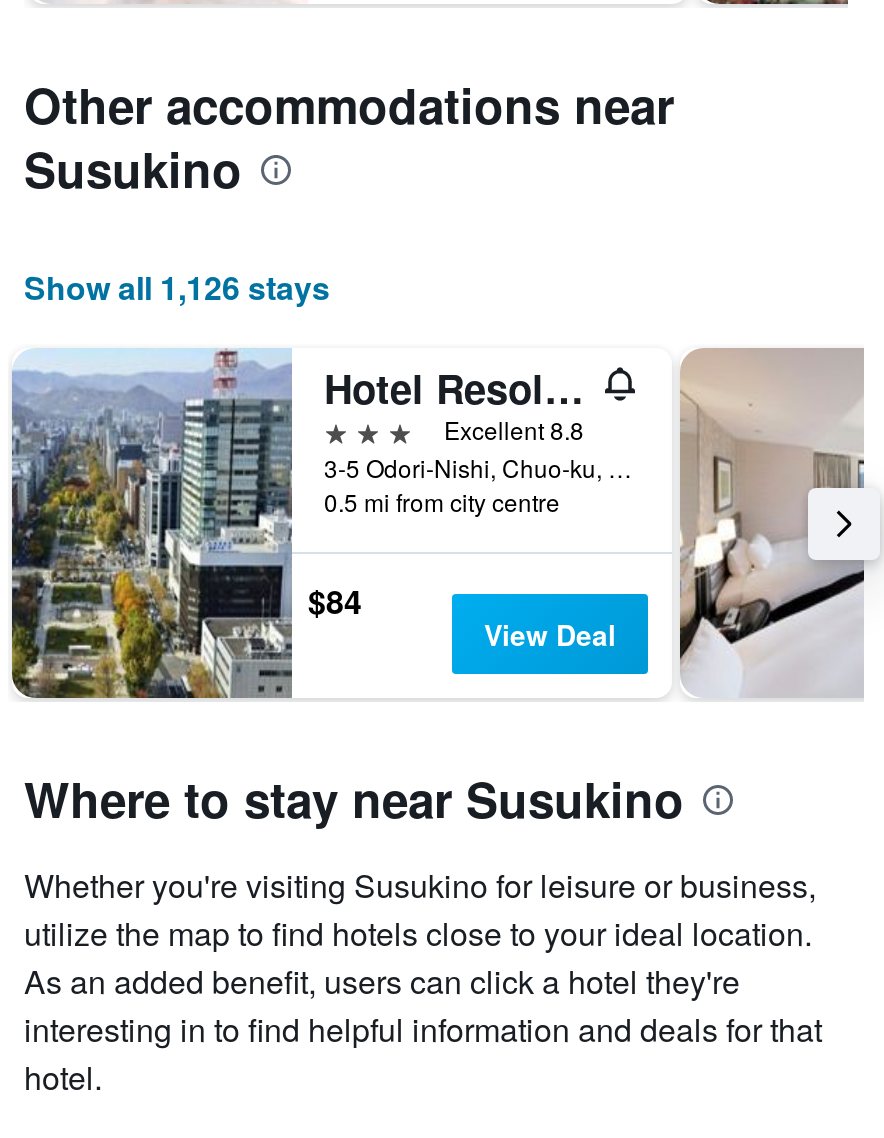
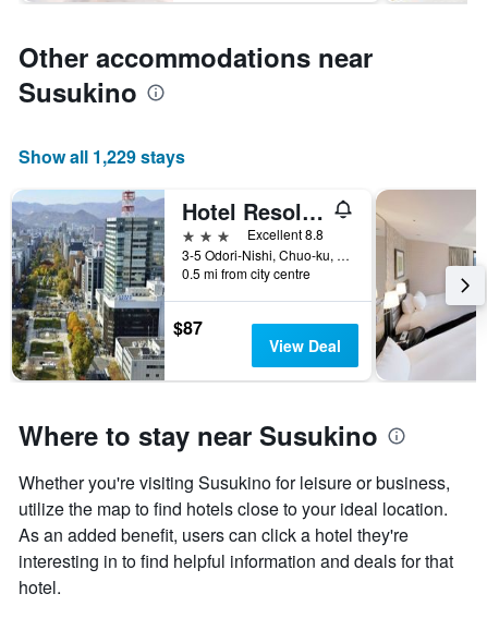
[24,264,330,310] Show all 1,126 stays -> [19,144,185,169] Show all 1,229 stays
[308,577,362,623] $84 -> [173,314,203,340] $87

